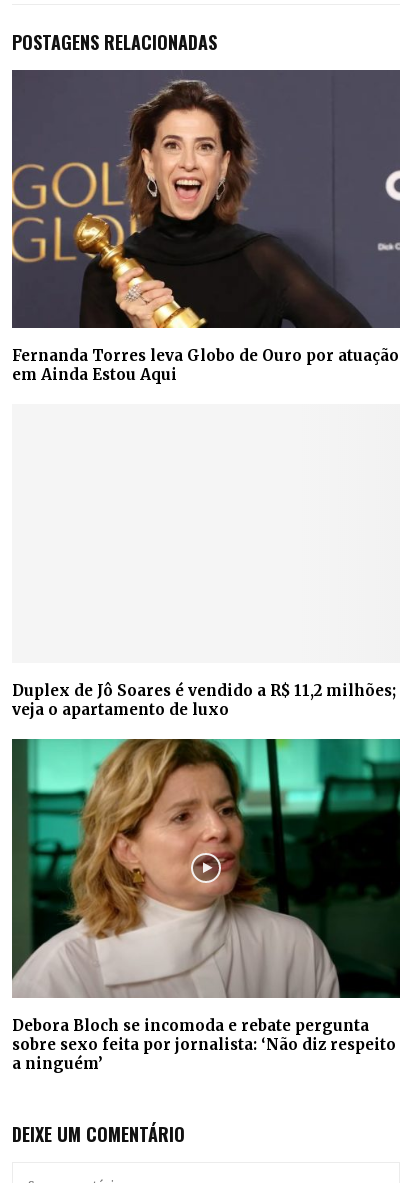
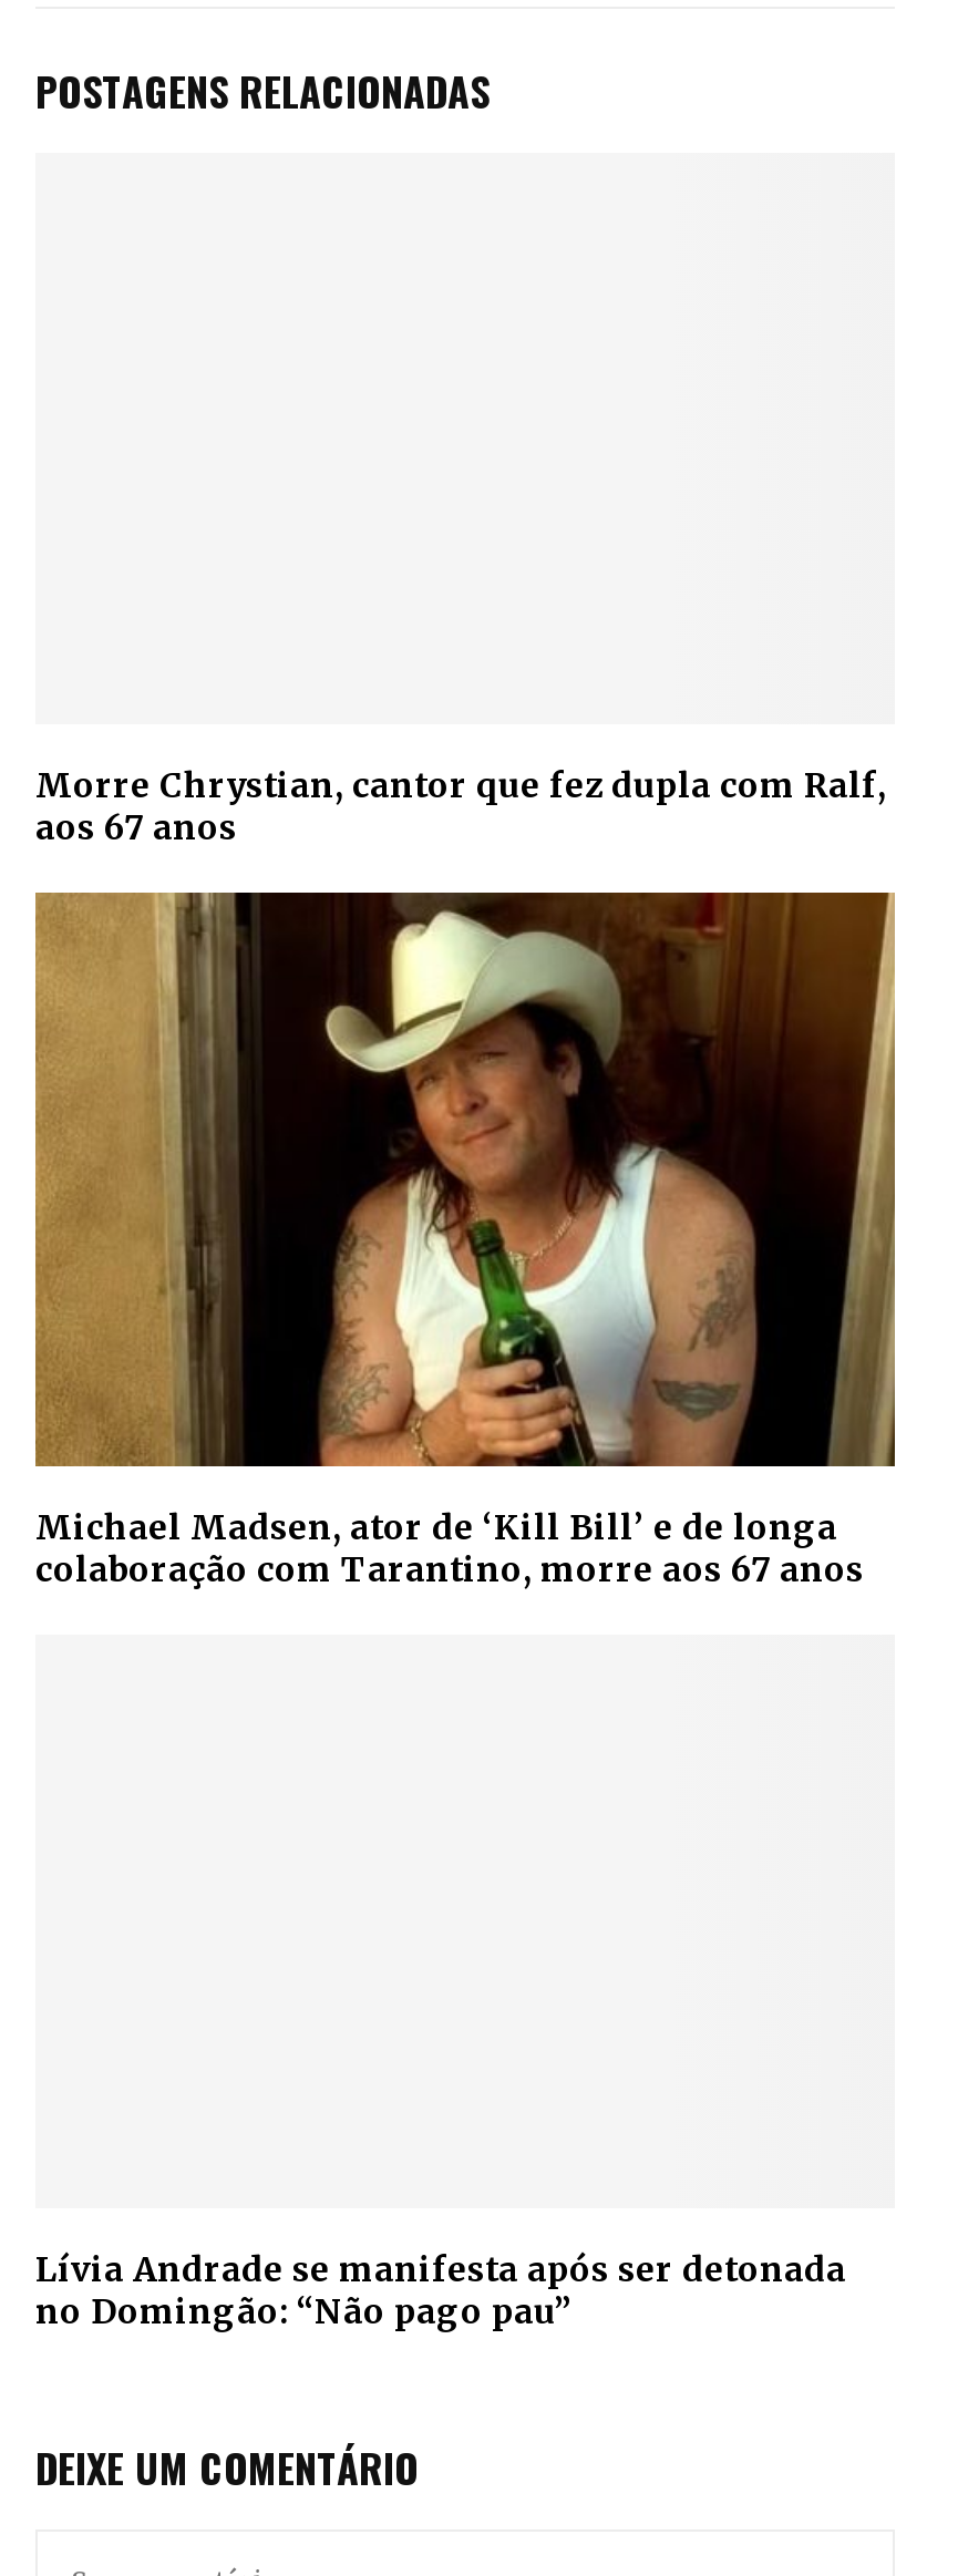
none -> [33,890,897,1449] [image]
[11,69,401,329] [image] -> none
[12,346,399,384] Fernanda Torres leva Globo de Ouro por atuação | em Ainda Estou Aqui -> [35,765,886,849] Morre Chrystian, cantor que fez dupla com Ralf, | aos 67 anos
[12,681,396,719] Duplex de Jô Soares é vendido a R$ 11,2 milhões; | veja o apartamento de luxo -> [35,1506,864,1590] Michael Madsen, ator de ‘Kill Bill’ e de longa | colaboração com Tarantino, morre aos 67 anos
[11,746,401,999] [image] -> none
[12,1016,396,1073] Debora Bloch se incomoda e rebate pergunta | sobre sexo feita por jornalista: ‘Não diz respeito | a ninguém’ -> [35,2248,846,2332] Lívia Andrade se manifesta após ser detonada | no Domingão: “Não pago pau”

